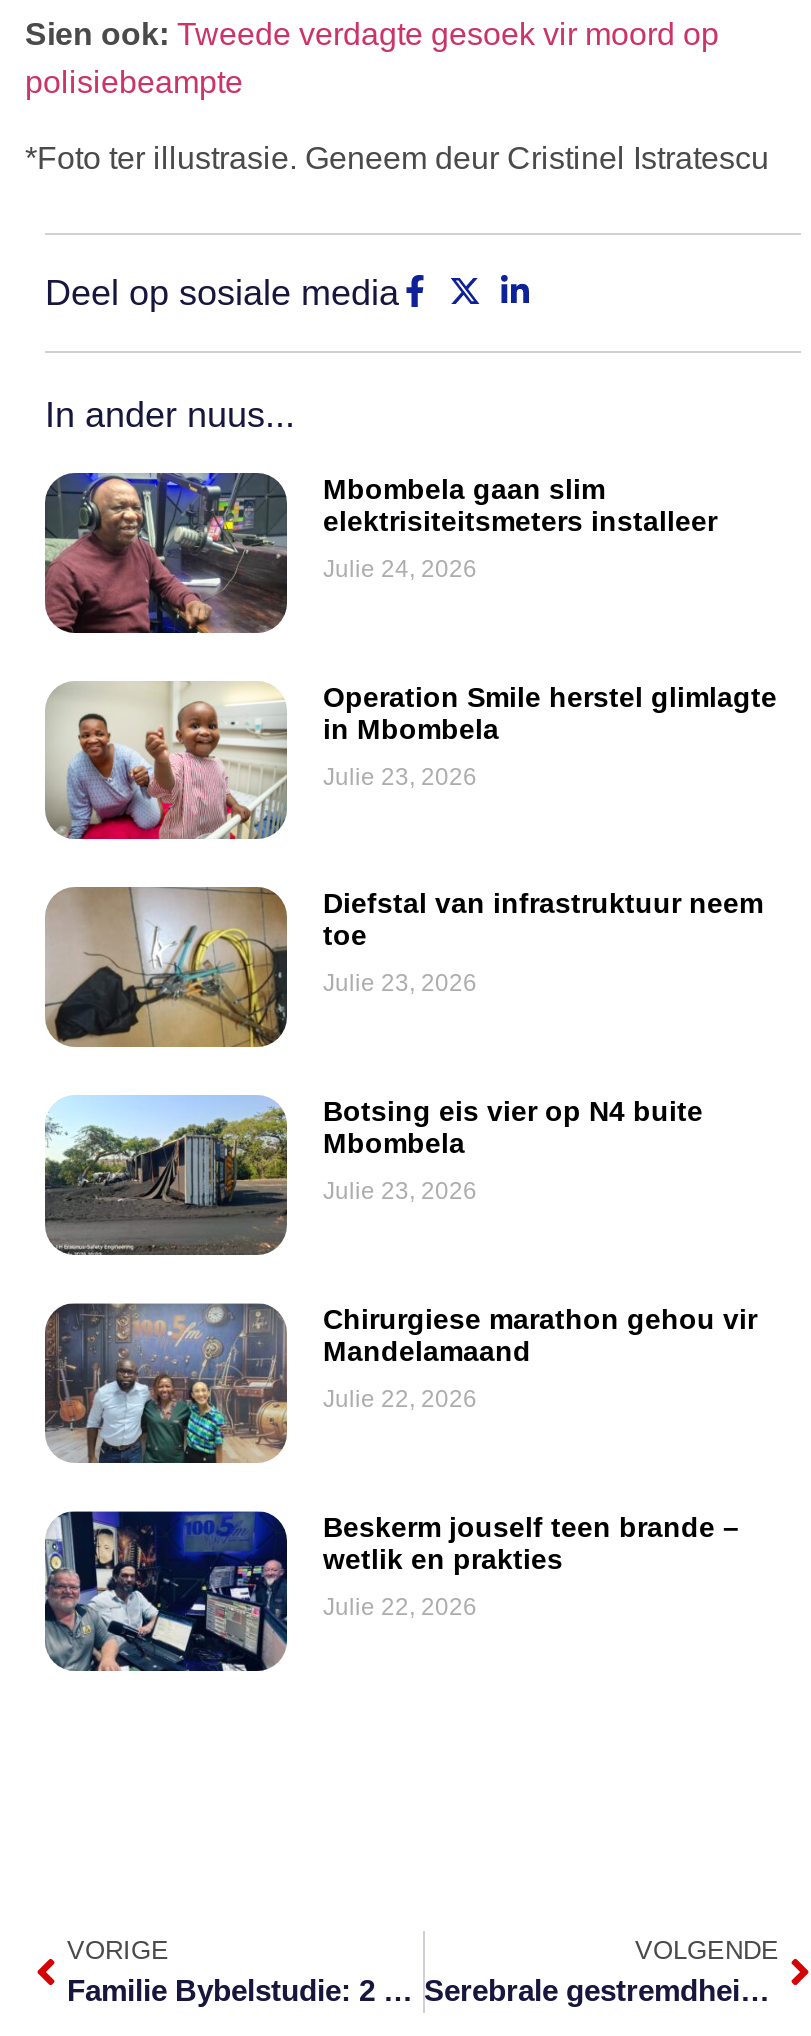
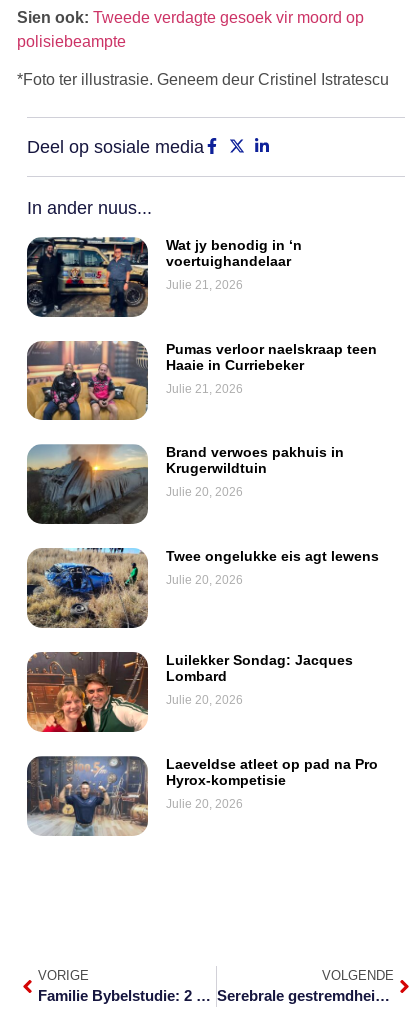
[43,471,717,635] [image] | Mbombela gaan slim | elektrisiteitsmeters installeer -> [26,236,302,318] [image] | Wat jy benodig in ‘n | voertuighandelaar
[323,554,477,582] Julie 24, 2026 -> [166,278,243,292] Julie 21, 2026
[45,680,777,841] [image] | Operation Smile herstel glimlagte | in Mbombela -> [27,341,377,421] [image] | Pumas verloor naelskraap teen | Haaie in Curriebeker
[323,762,477,790] Julie 23, 2026 -> [166,382,243,396] Julie 21, 2026
[47,885,763,1049] [image] | Diefstal van infrastruktuur neem | toe -> [27,444,344,525] [image] | Brand verwoes pakhuis in | Krugerwildtuin
[323,970,477,998] Julie 23, 2026 -> [166,485,243,499] Julie 20, 2026
[43,1095,703,1255] [image] | Botsing eis vier op N4 buite | Mbombela -> [26,547,379,628] [image] | Twee ongelukke eis agt lewens
[323,1177,477,1205] Julie 23, 2026 -> [166,573,243,587] Julie 20, 2026
[43,1303,757,1465] [image] | Chirurgiese marathon gehou vir | Mandelamaand -> [26,651,353,733] [image] | Luilekker Sondag: Jacques | Lombard
[323,1385,477,1413] Julie 22, 2026 -> [166,693,243,707] Julie 20, 2026
[45,1509,739,1673] [image] | Beskerm jouself teen brande – | wetlik en prakties -> [27,756,378,837] [image] | Laeveldse atleet op pad na Pro | Hyrox-kompetisie
[323,1593,477,1621] Julie 22, 2026 -> [166,797,243,811] Julie 20, 2026

